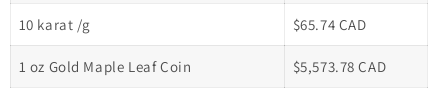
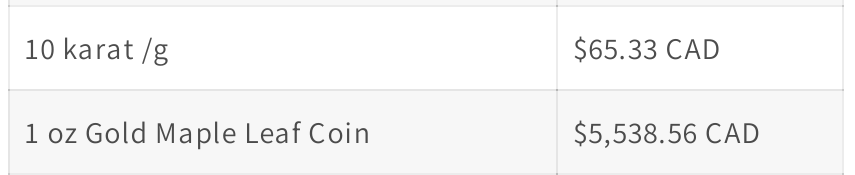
[292,15,366,34] $65.74 CAD -> [573,29,721,67] $65.33 CAD
[292,57,386,76] $5,573.78 CAD -> [573,113,761,151] $5,538.56 CAD

